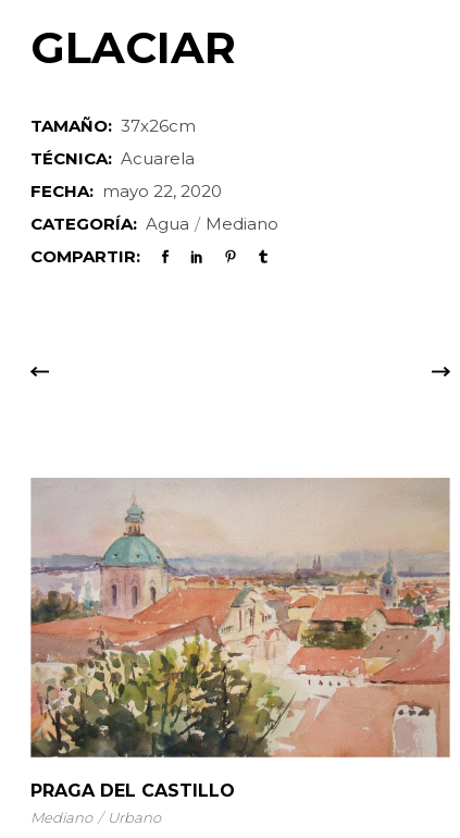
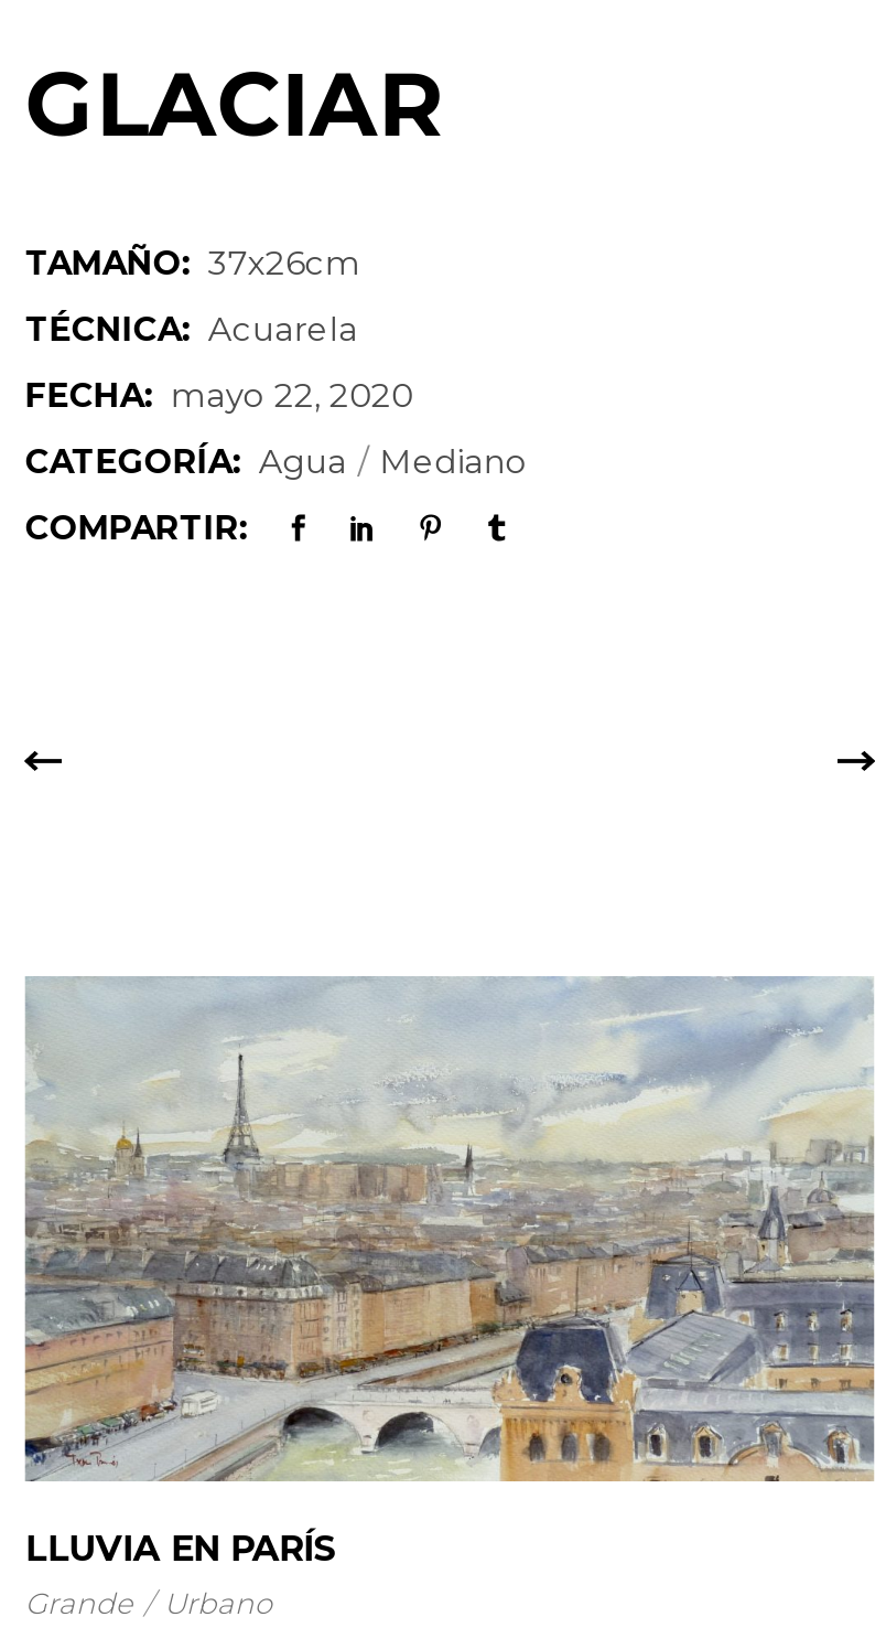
[29,478,450,826] [image] | PRAGA DEL CASTILLO | Mediano -> [22,976,875,1621] [image] | LLUVIA EN PARÍS | Grande

